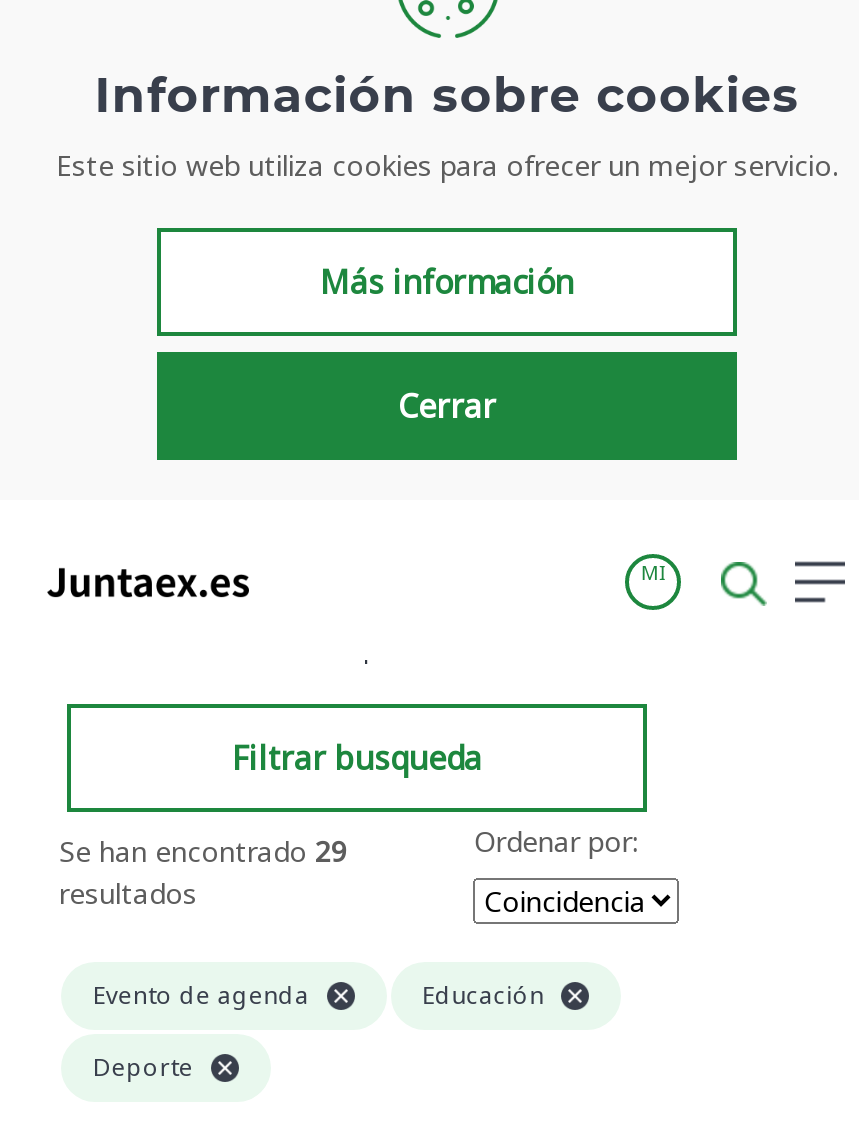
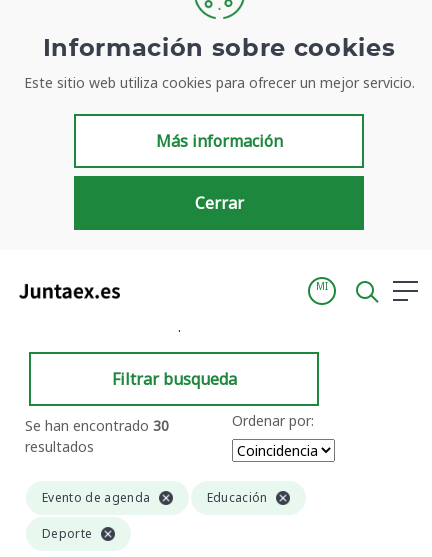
[59,832,347,870] Se han encontrado 29 -> [25,416,169,435] Se han encontrado 30

